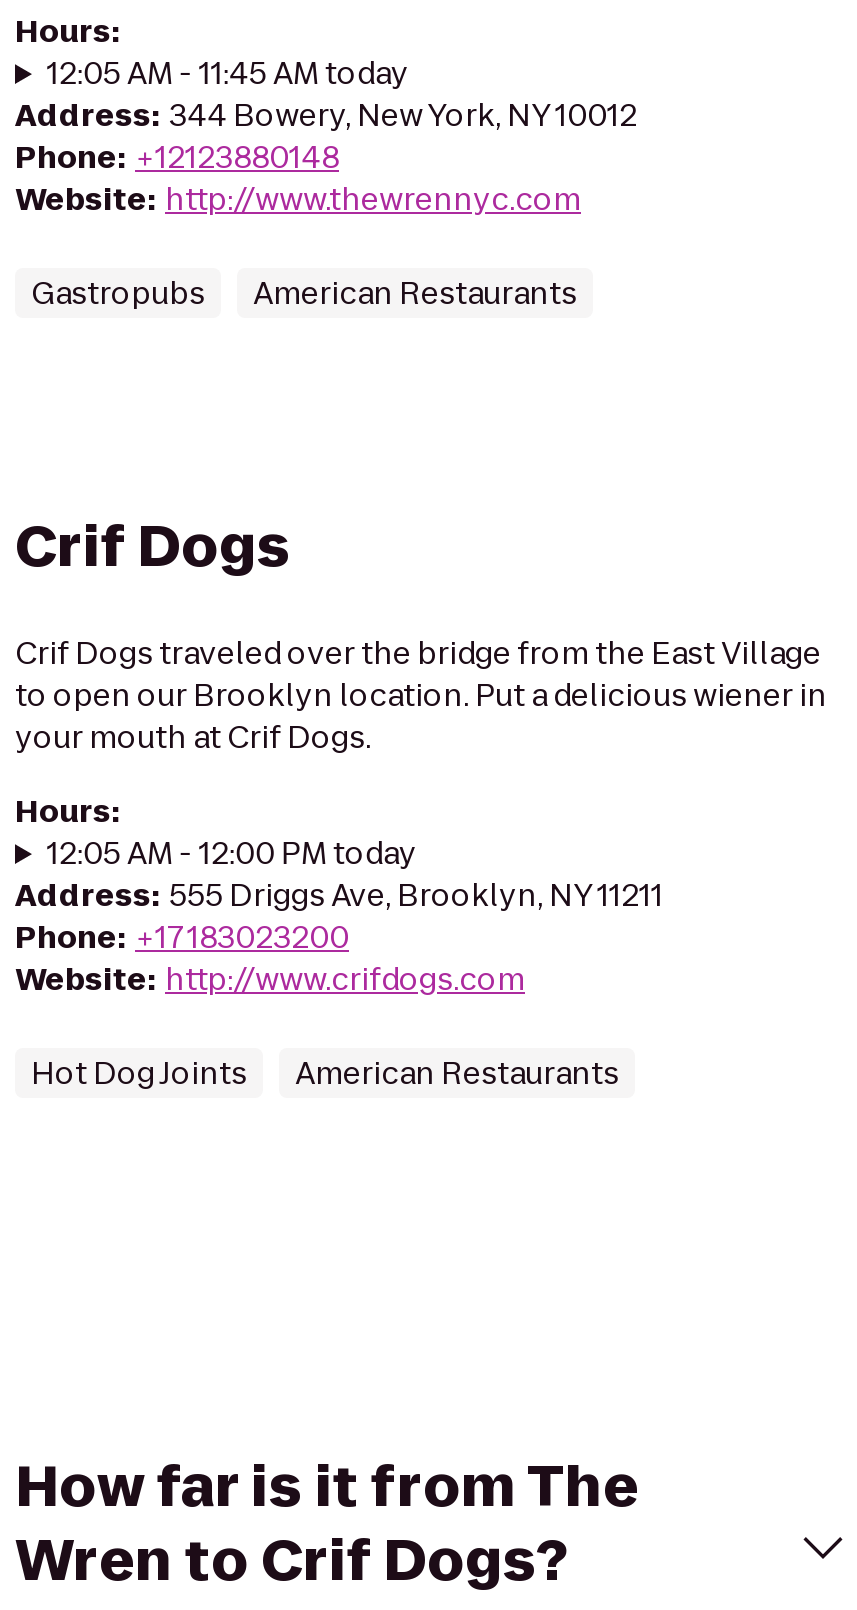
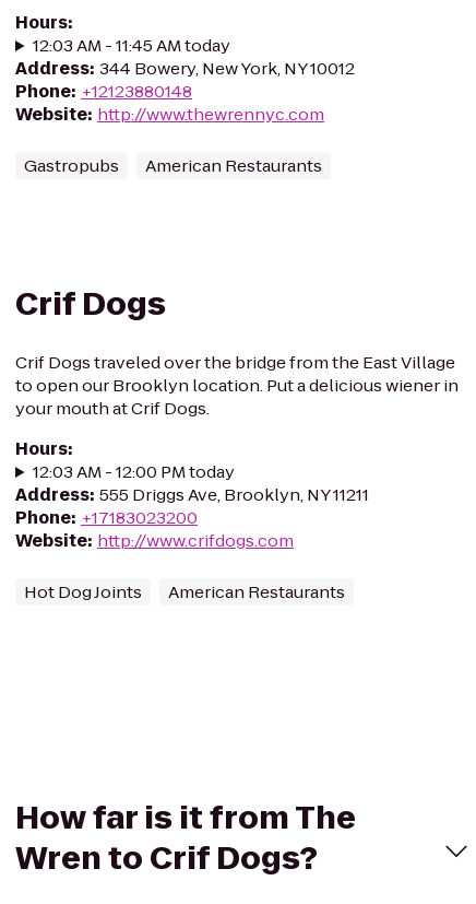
[47,52,409,94] 12:05 AM - 11:45 AM today -> [33,34,230,57] 12:03 AM - 11:45 AM today
[47,832,417,874] 12:05 AM - 12:00 PM today -> [33,460,235,483] 12:03 AM - 12:00 PM today

